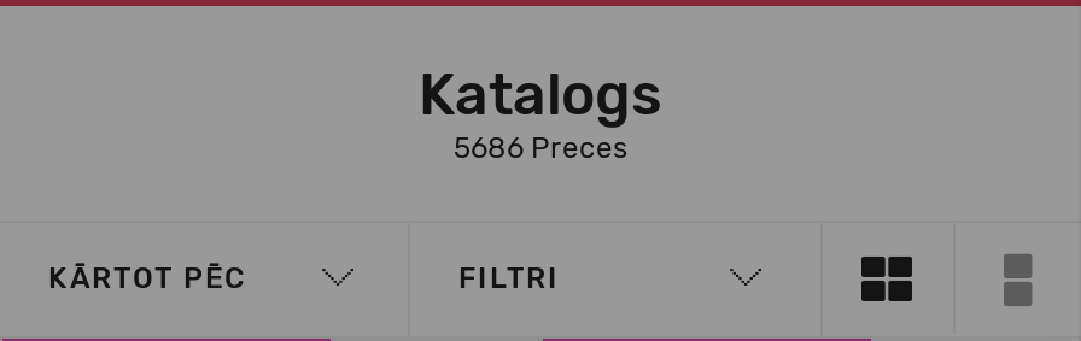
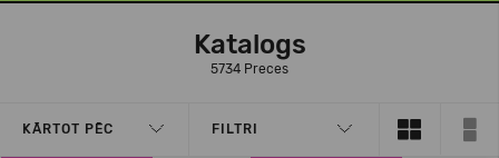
[454,131,627,165] 5686 Preces -> [211,61,288,77] 5734 Preces

